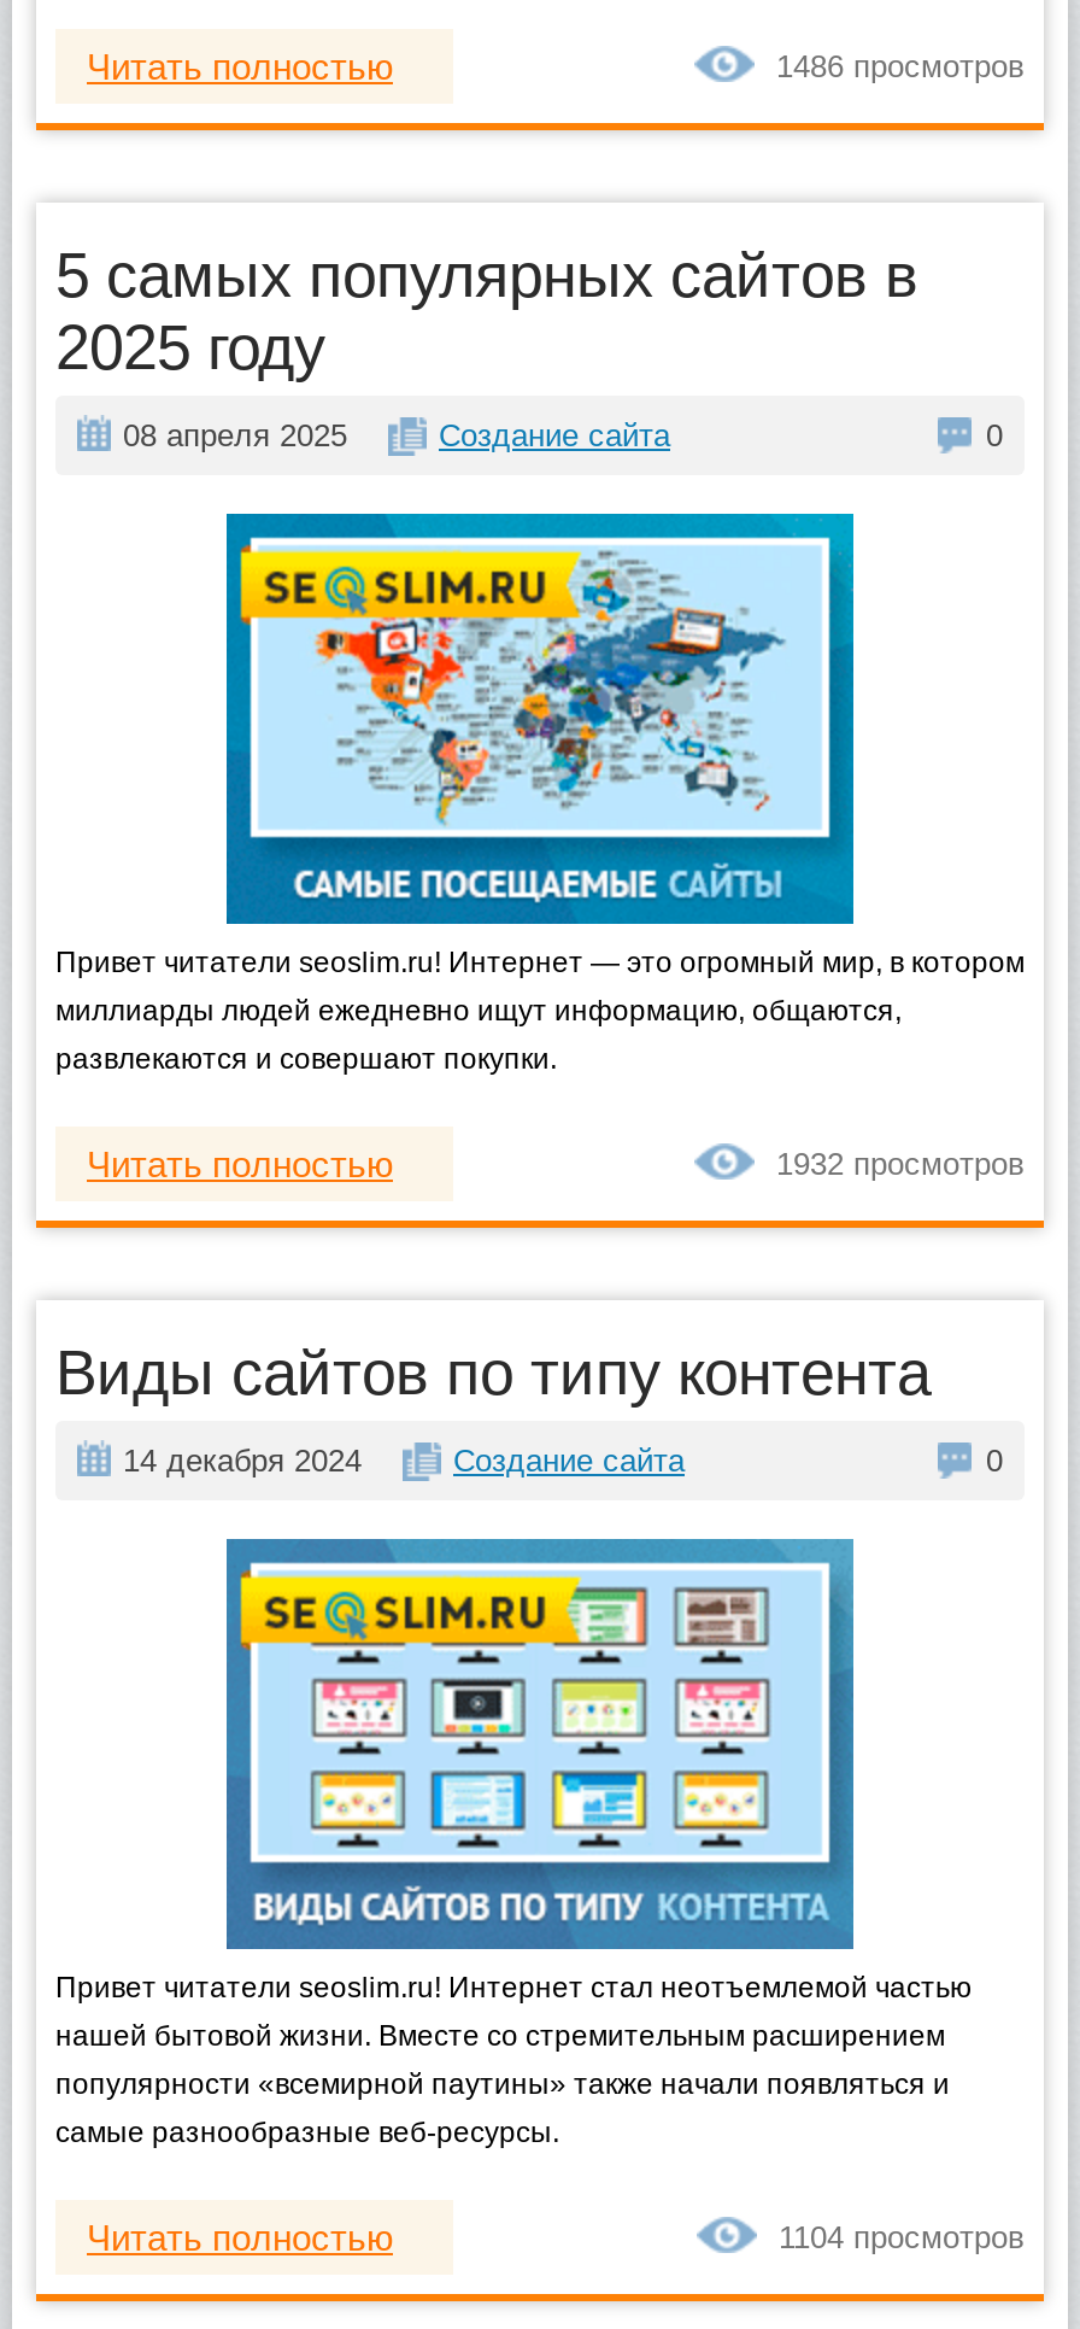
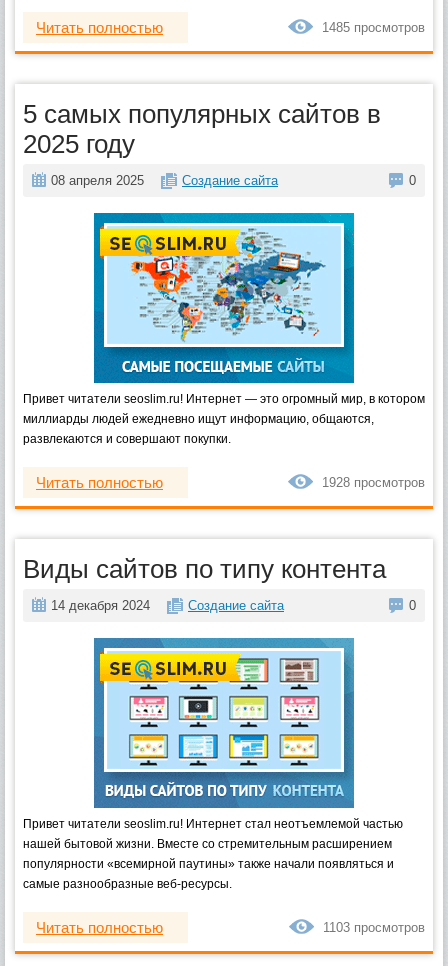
[776,48,1025,84] 1486 просмотров -> [322,20,425,35] 1485 просмотров
[776,1146,1025,1182] 1932 просмотров -> [322,475,425,490] 1928 просмотров
[779,2219,1025,2255] 1104 просмотров -> [323,920,425,935] 1103 просмотров

